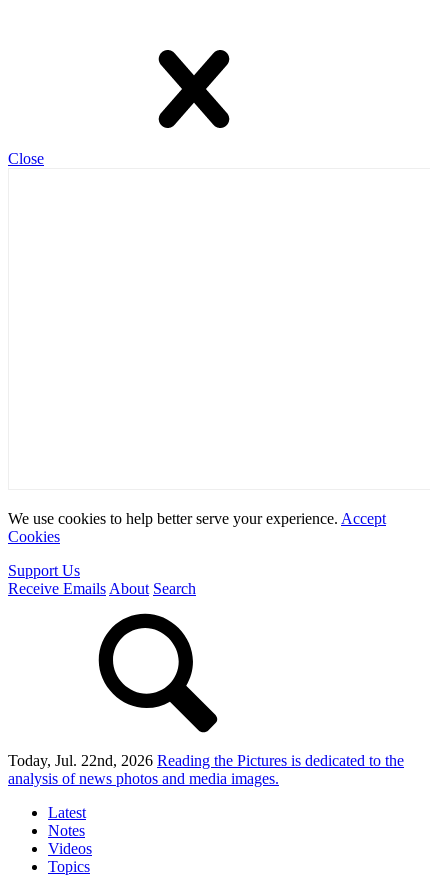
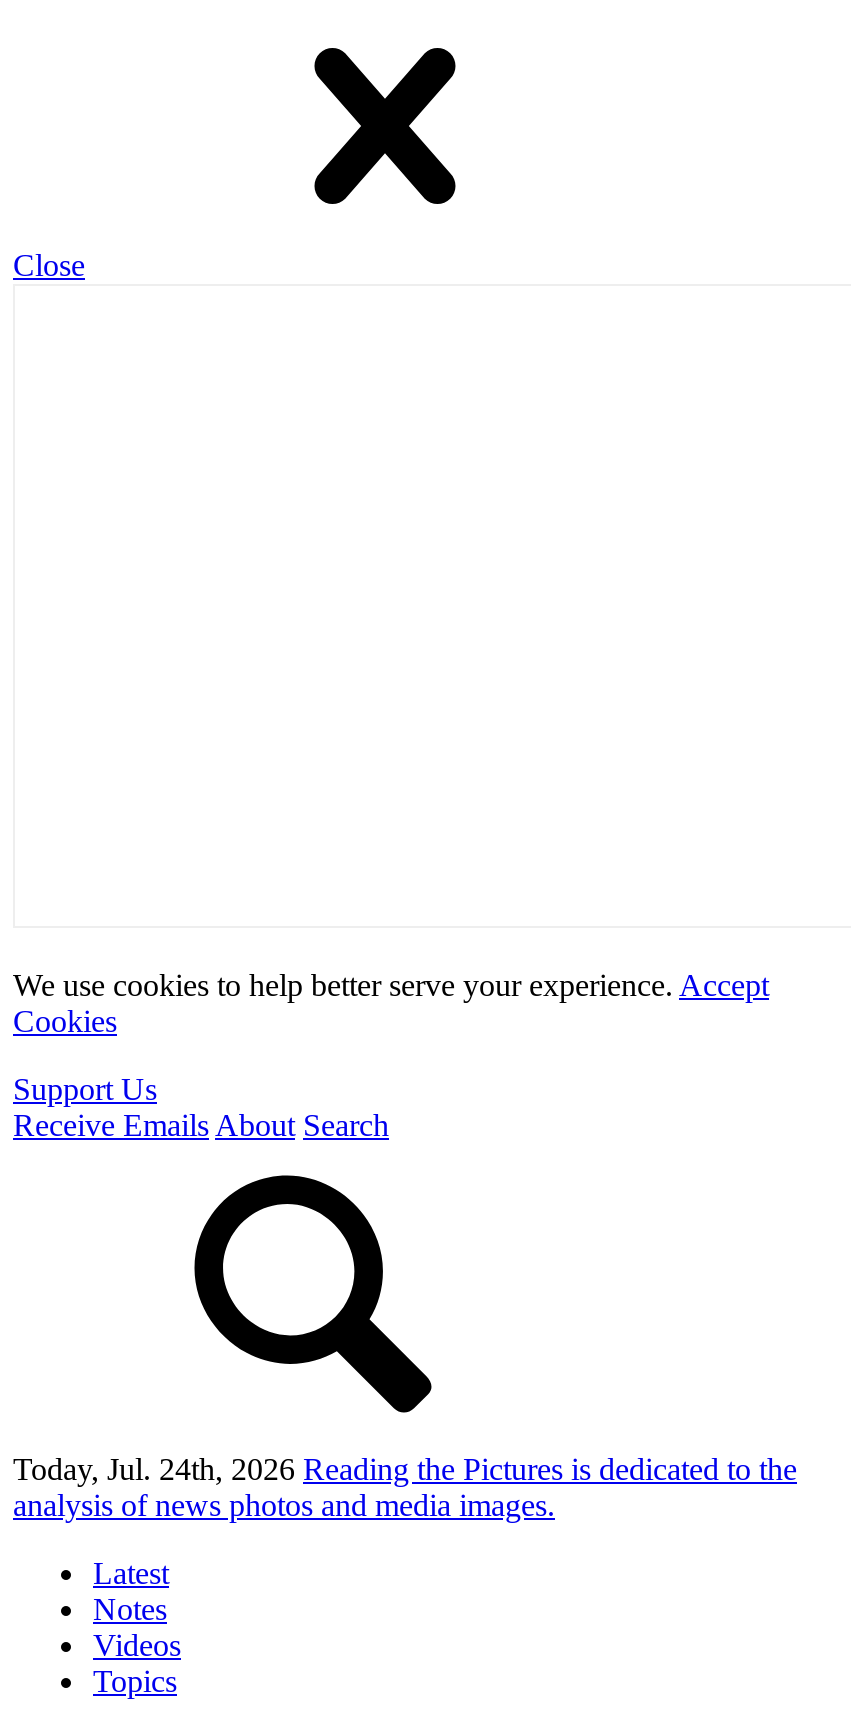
[8,752,404,769] Today, Jul. 22nd, 2026 Reading the Pictures is dedicated to the -> [13,1452,797,1486] Today, Jul. 24th, 2026 Reading the Pictures is dedicated to the

